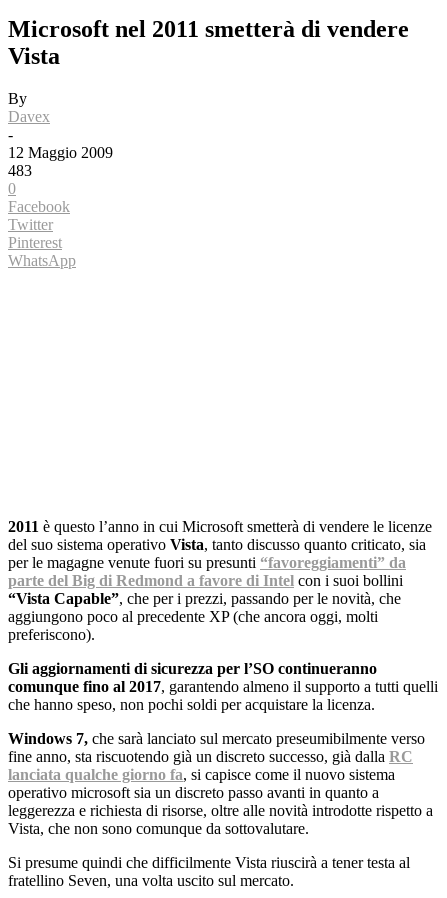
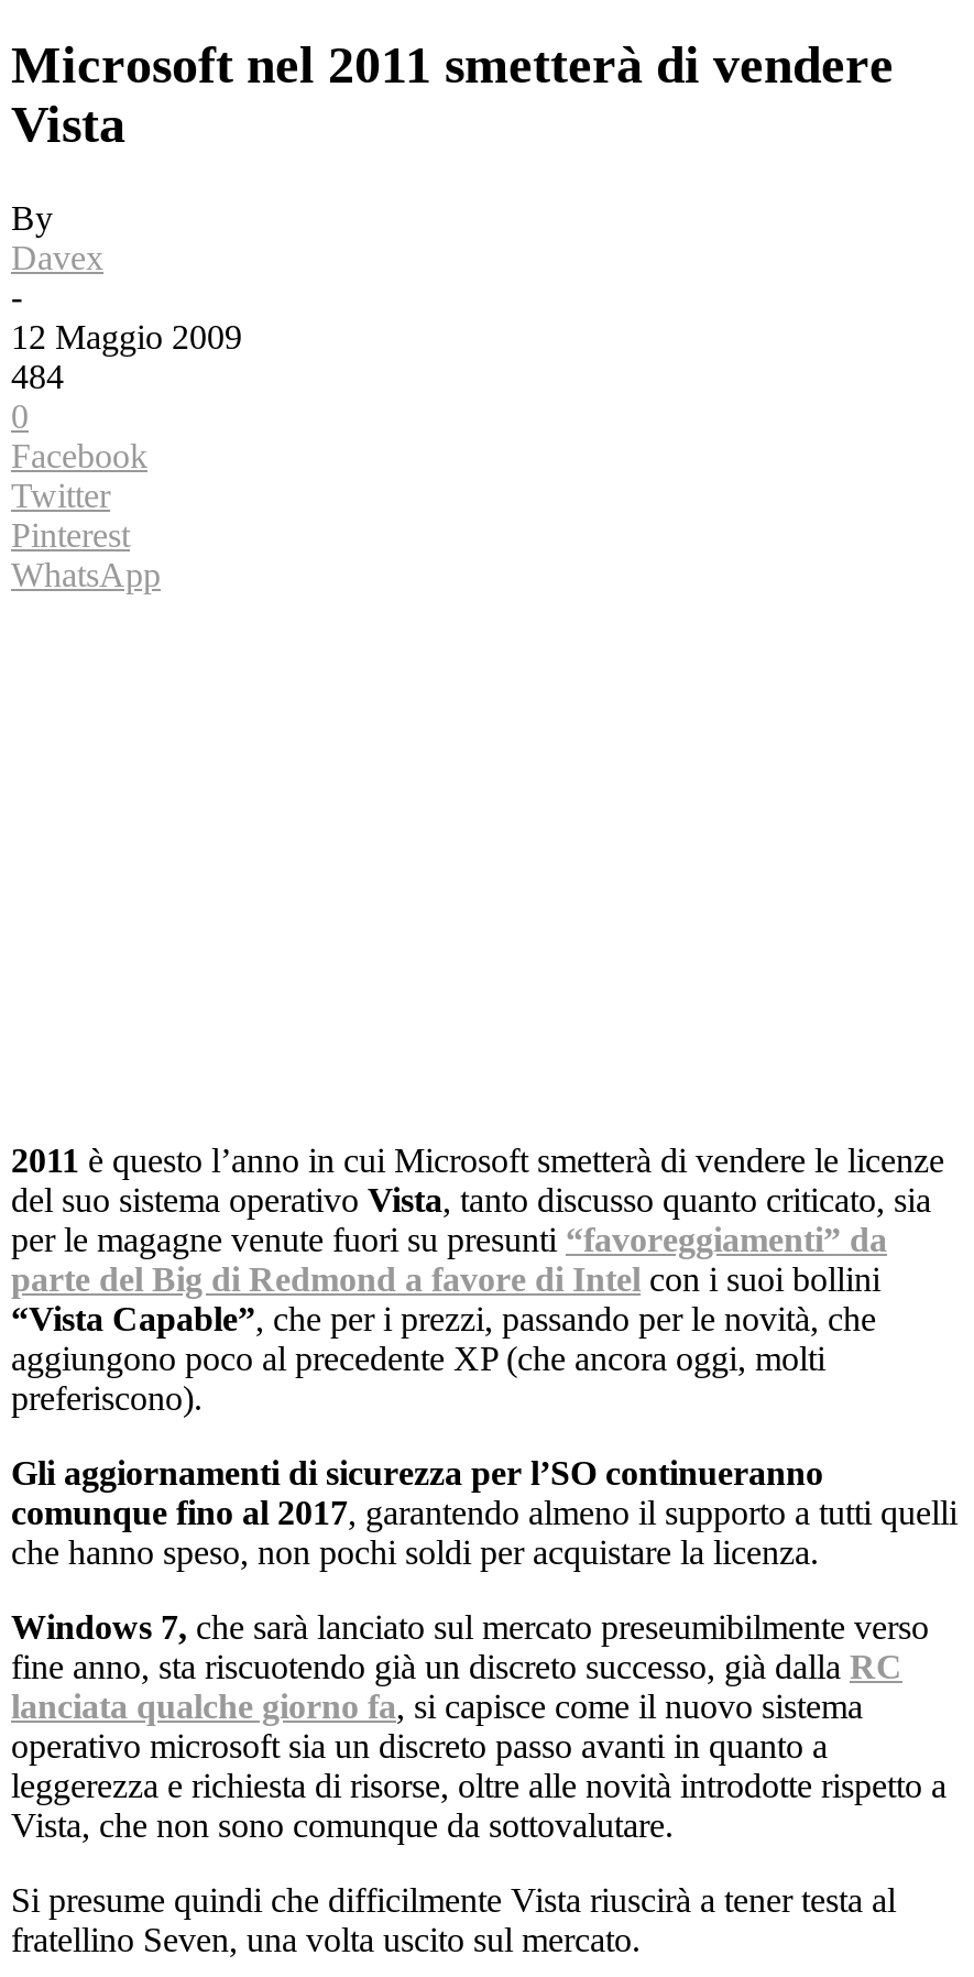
[8,162,32,179] 483 -> [11,357,64,395] 484

